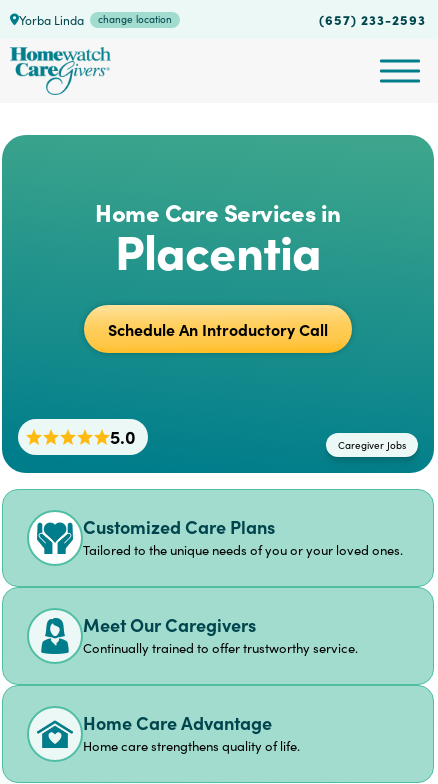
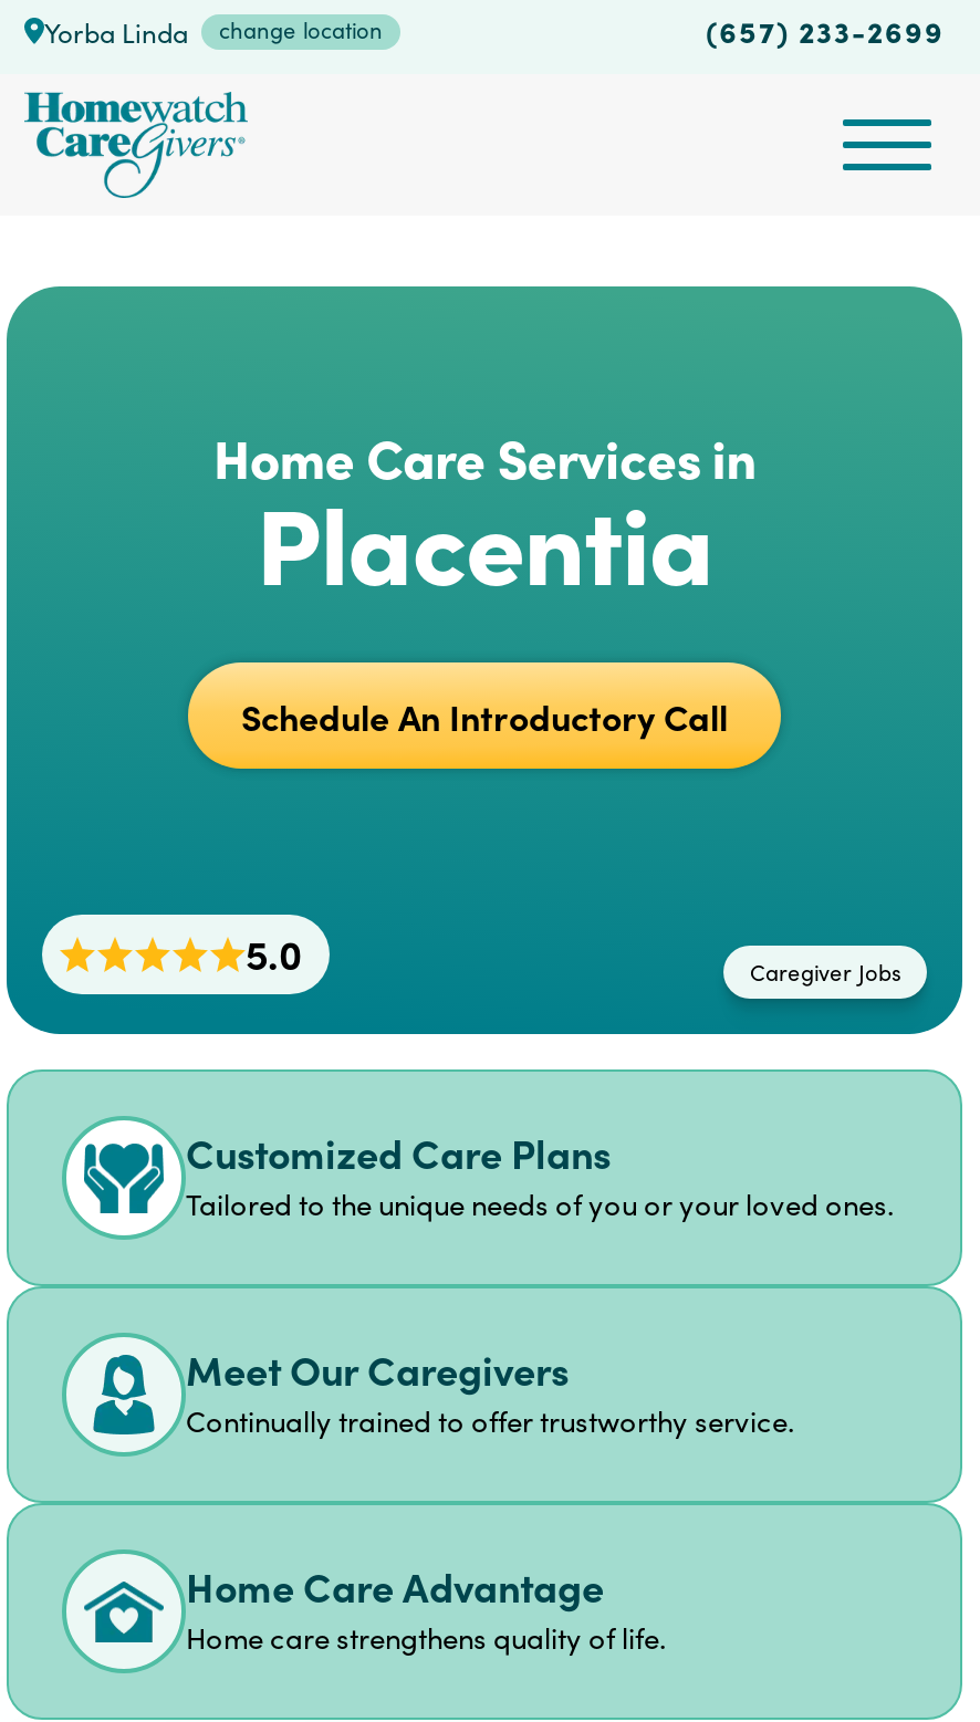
[319,10,426,28] (657) 233-2593 -> [706,10,945,50] (657) 233-2699

